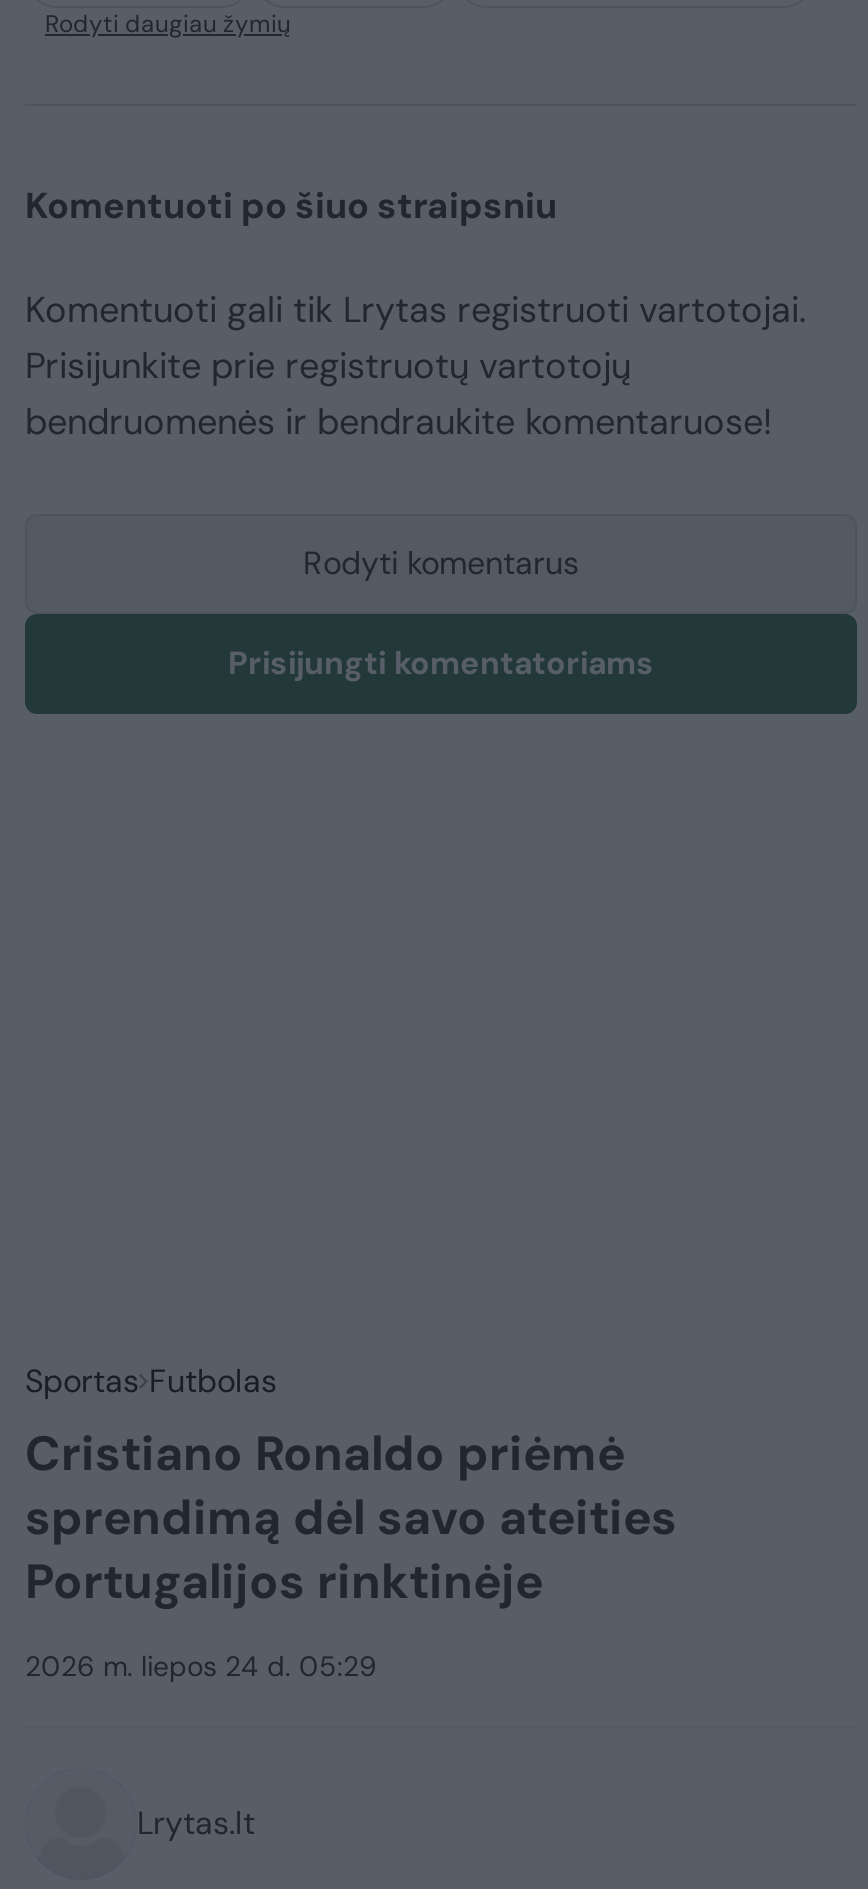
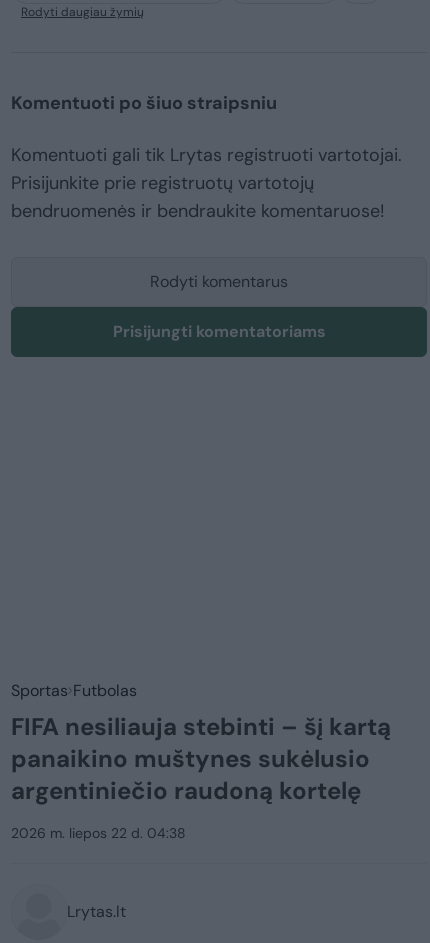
[25,1422,677,1612] Cristiano Ronaldo priėmė | sprendimą dėl savo ateities | Portugalijos rinktinėje -> [11,711,391,806] FIFA nesiliauja stebinti – šį kartą | panaikino muštynes sukėlusio | argentiniečio raudoną kortelę
[25,1648,377,1684] 2026 m. liepos 24 d. 05:29 -> [11,824,186,842] 2026 m. liepos 22 d. 04:38

